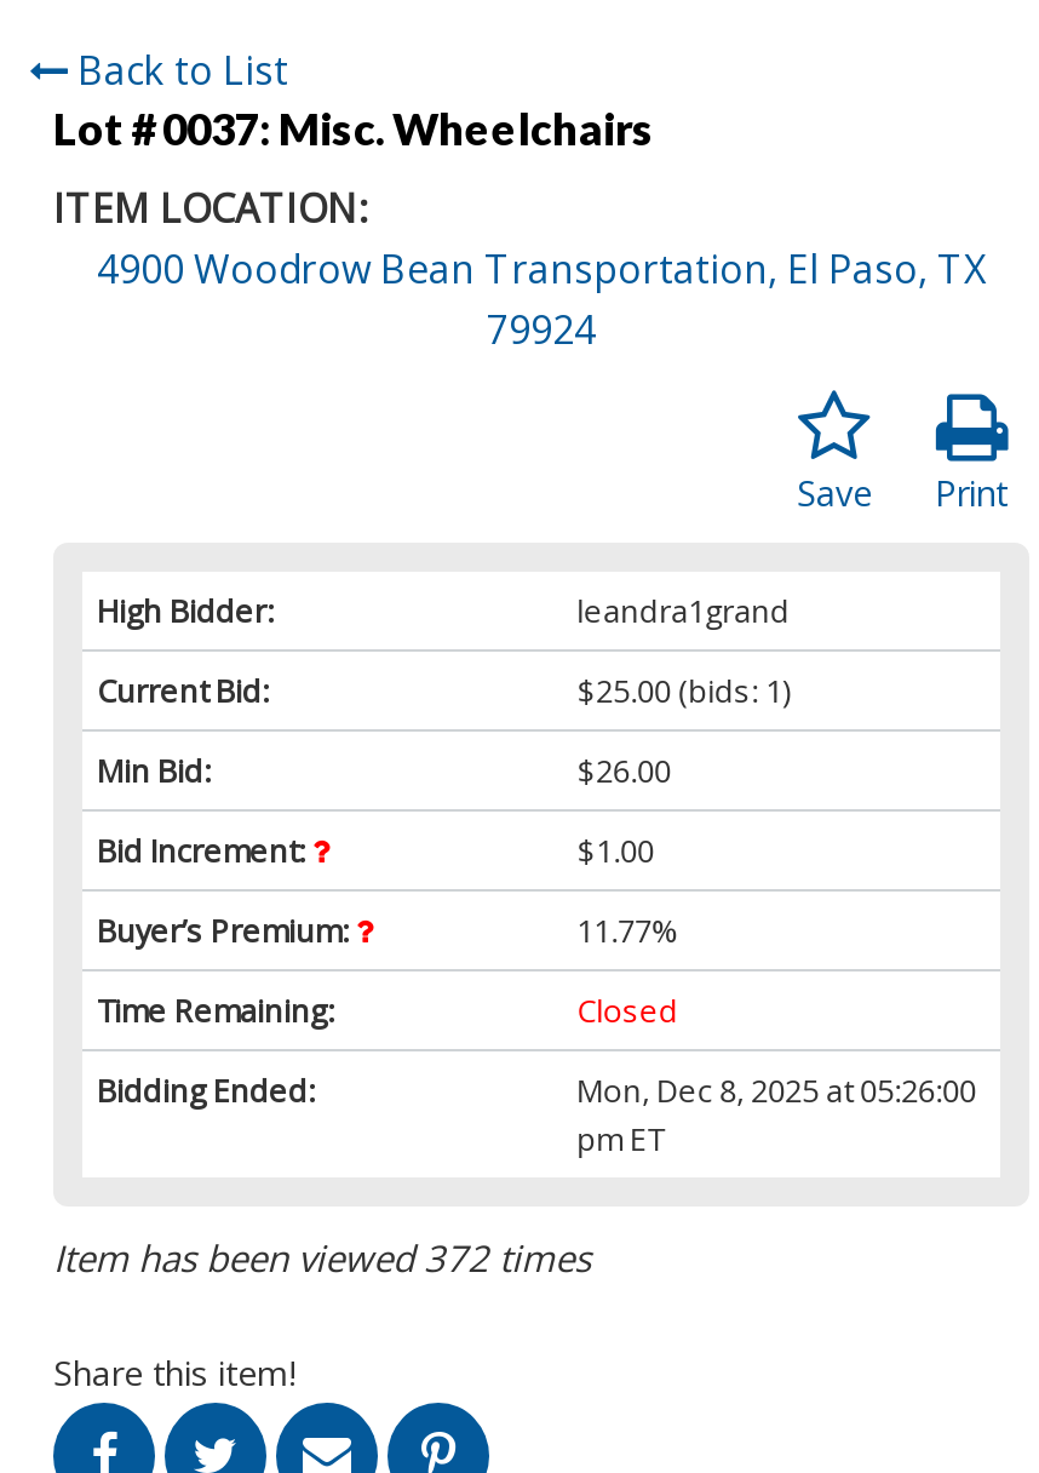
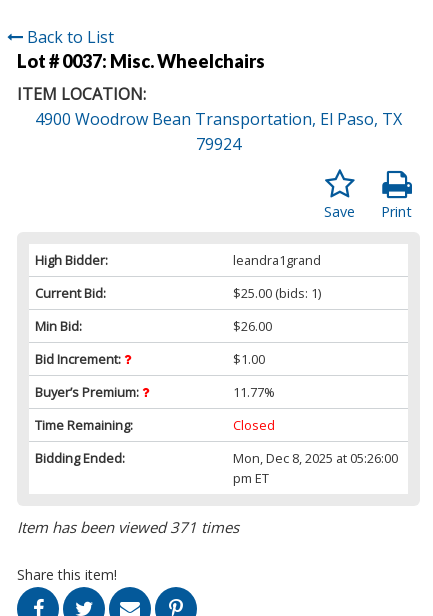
[53,1233,591,1281] Item has been viewed 372 times -> [17,517,239,537] Item has been viewed 371 times

